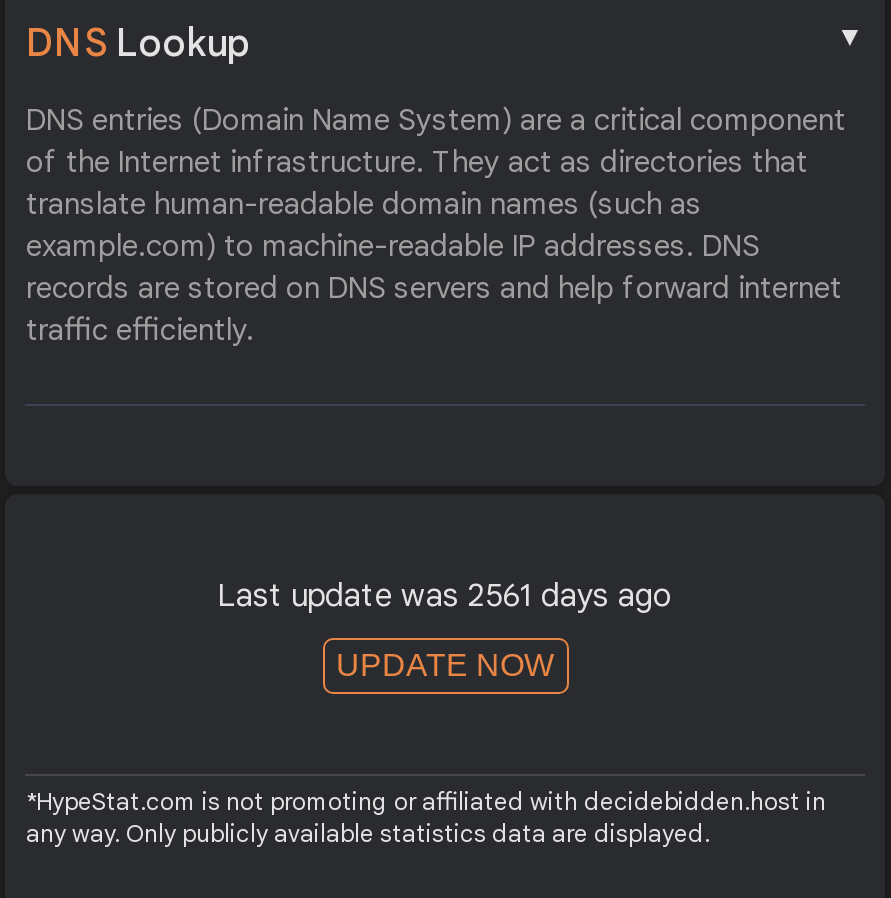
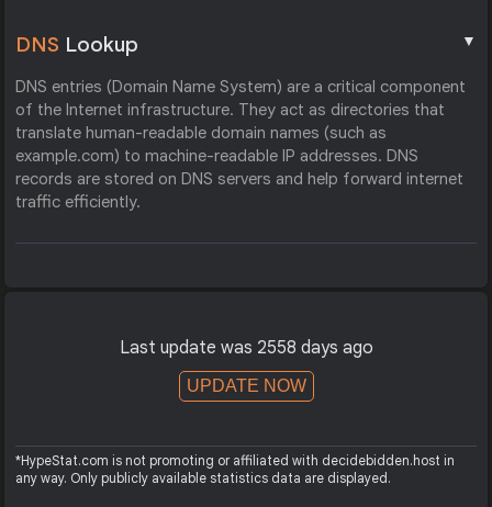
[217,576,673,616] Last update was 2561 days ago -> [119,337,373,359] Last update was 2558 days ago

